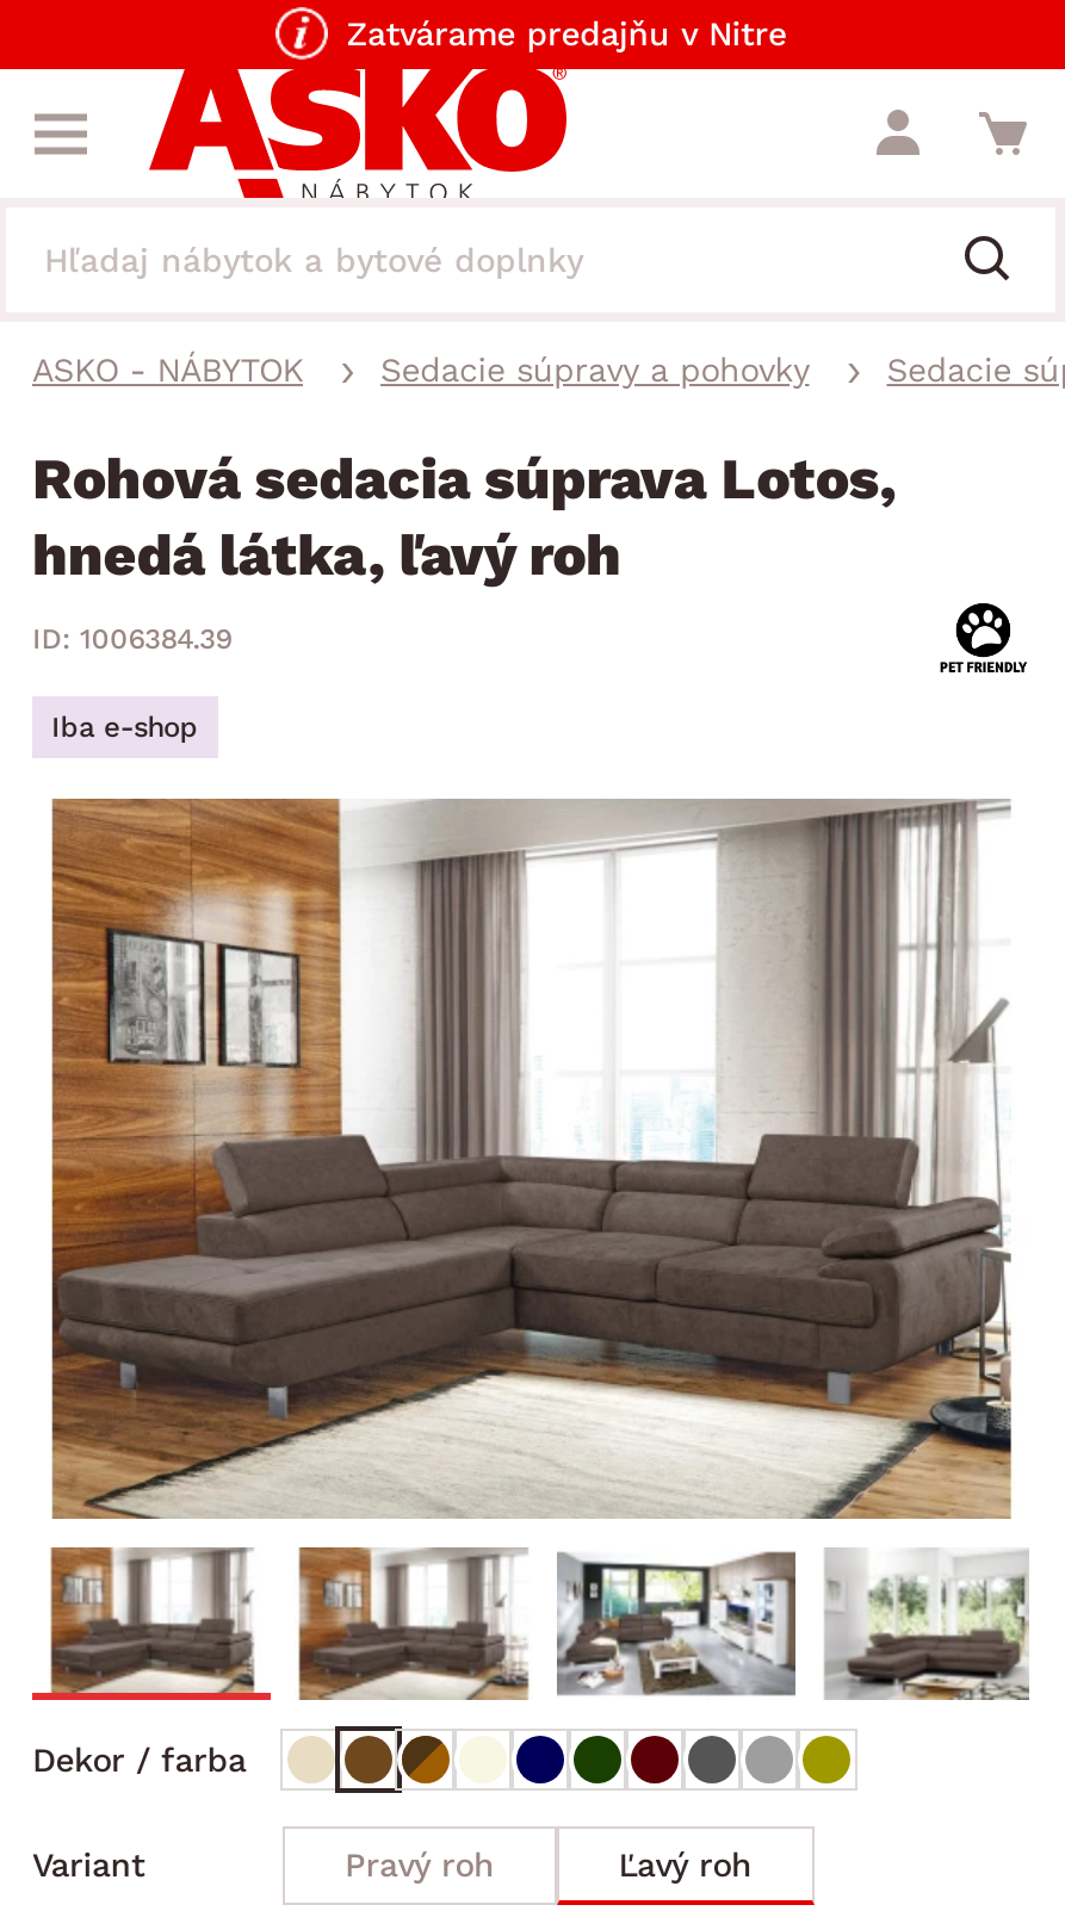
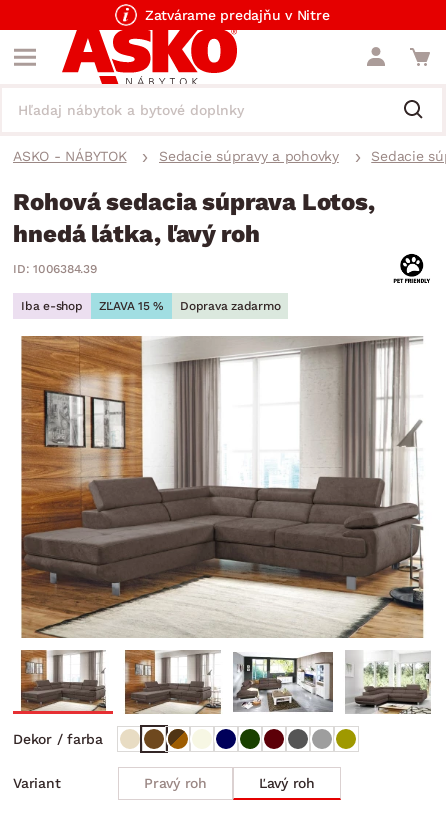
none -> [98,299,280,313] ZĽAVA 15 % | Doprava zadarmo

